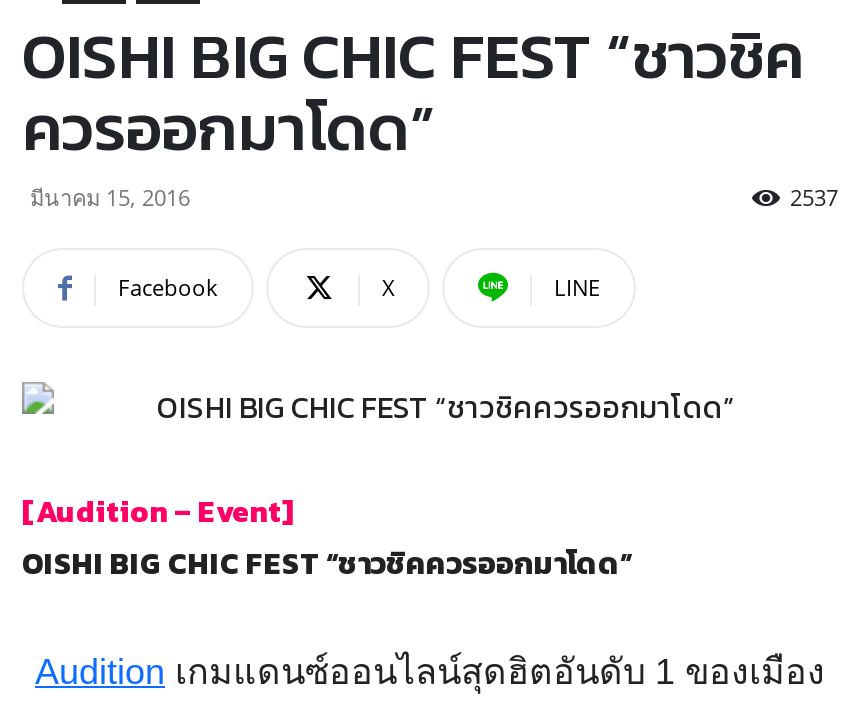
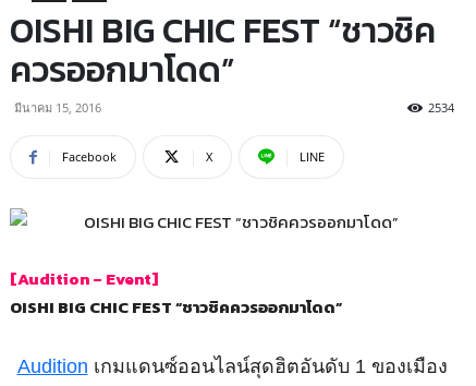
[790,182,838,212] 2537 -> [428,99,454,116] 2534

